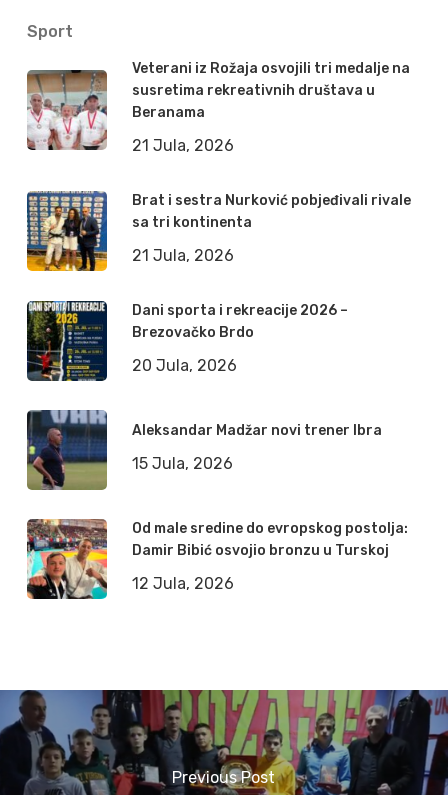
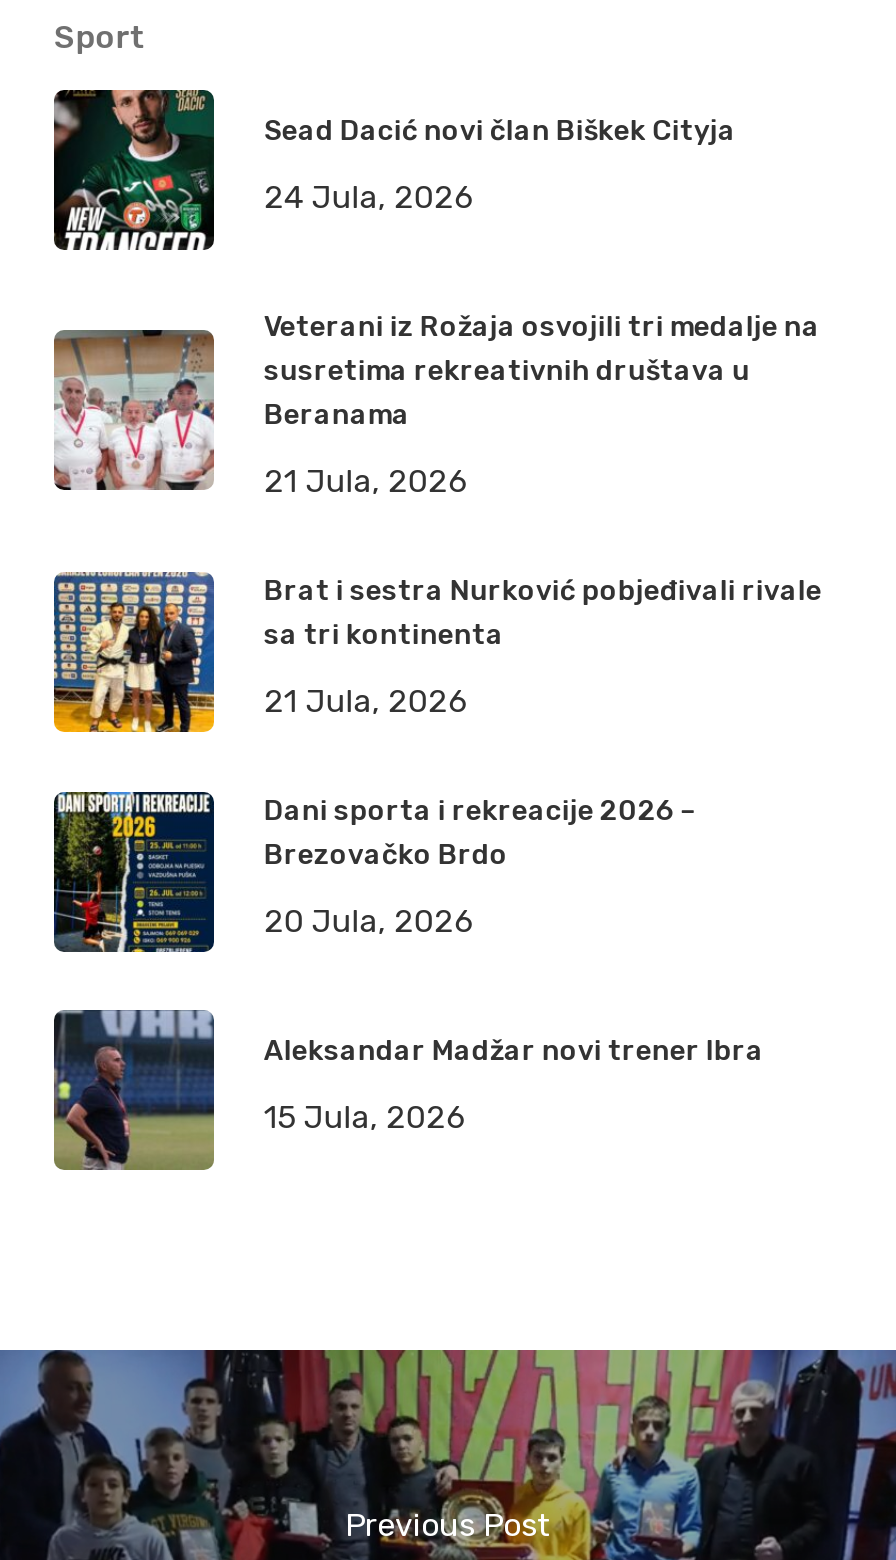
none -> [52,88,736,252] [image] | Sead Dacić novi član Biškek Cityja | 24 Jula, 2026
moved [25,60,411,473] -> [50,310,822,1136]: [image] | Veterani iz Rožaja osvojili tri medalje na | susretima rekreativnih društava u | ... | Aleksandar Madžar novi trener Ibra | 15 Jula, 2026
[26,518,408,600] [image] | Od male sredine do evropskog postolja: | Damir Bibić osvojio bronzu u Turskoj | 12 Jula, 2026 -> none

